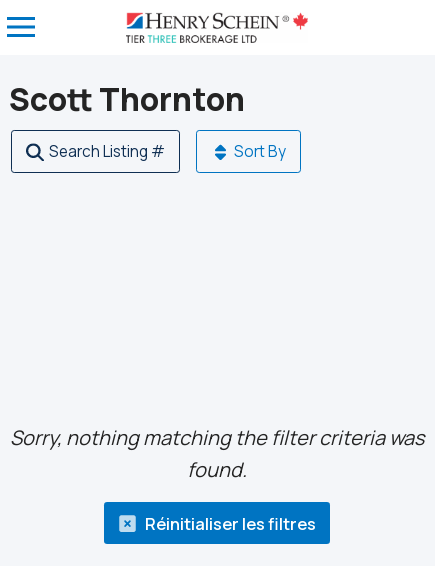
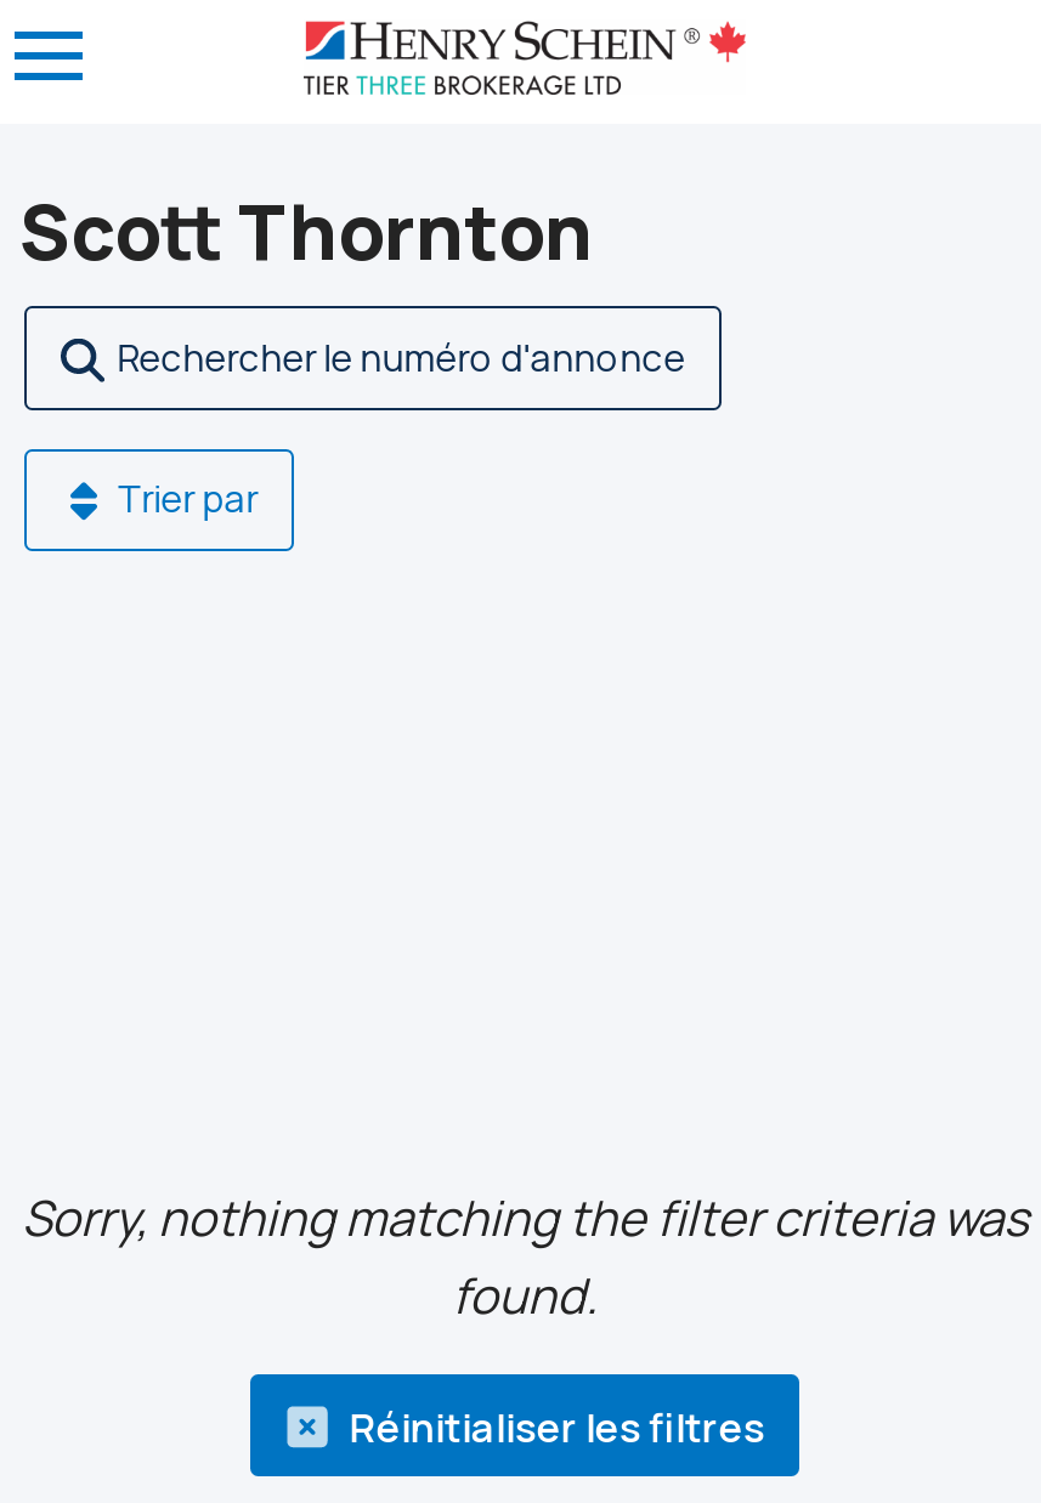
[49,141,286,162] Search Listing # | Sort By -> [117,332,686,524] Rechercher le numéro d'annonce | Trier par

